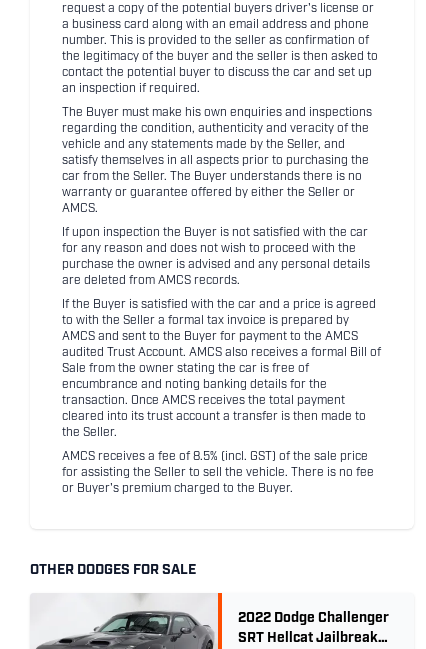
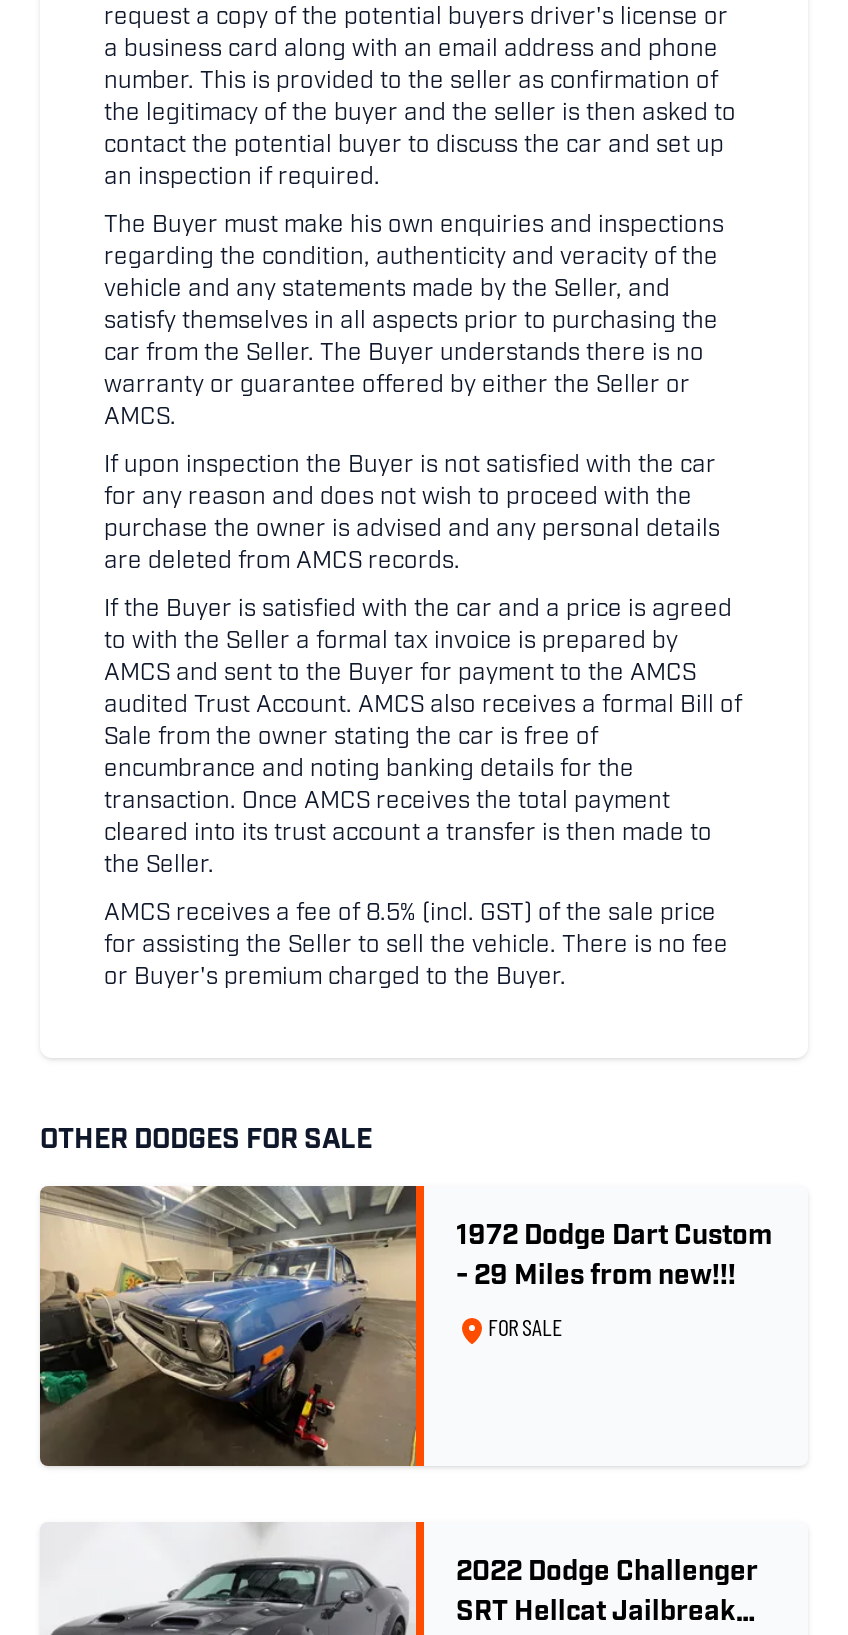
none -> [38,1186,772,1494] [image] | 1972 Dodge Dart Custom | - 29 Miles from new!!! | FOR SALE

